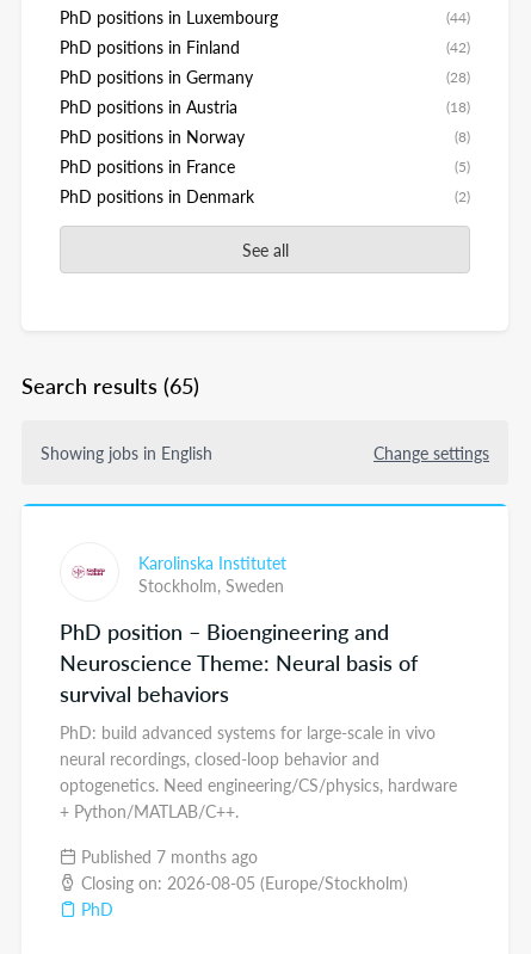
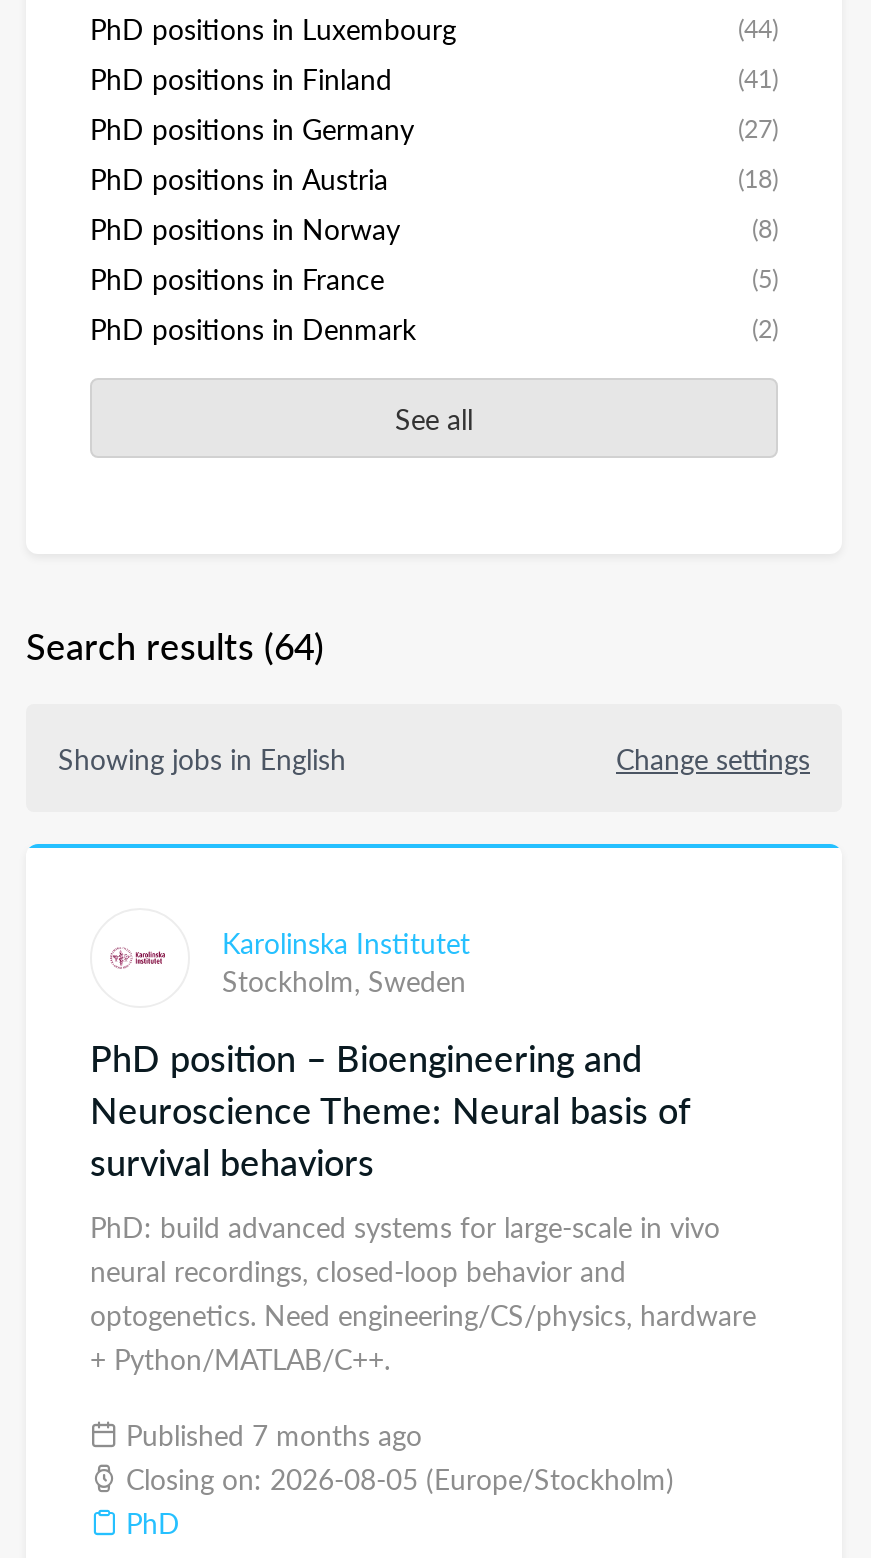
[446,36,470,57] (42) -> [738,60,778,96] (41)
[446,66,470,87] (28) -> [738,110,778,146] (27)
[21,370,199,400] Search results (65) -> [26,620,324,670] Search results (64)

